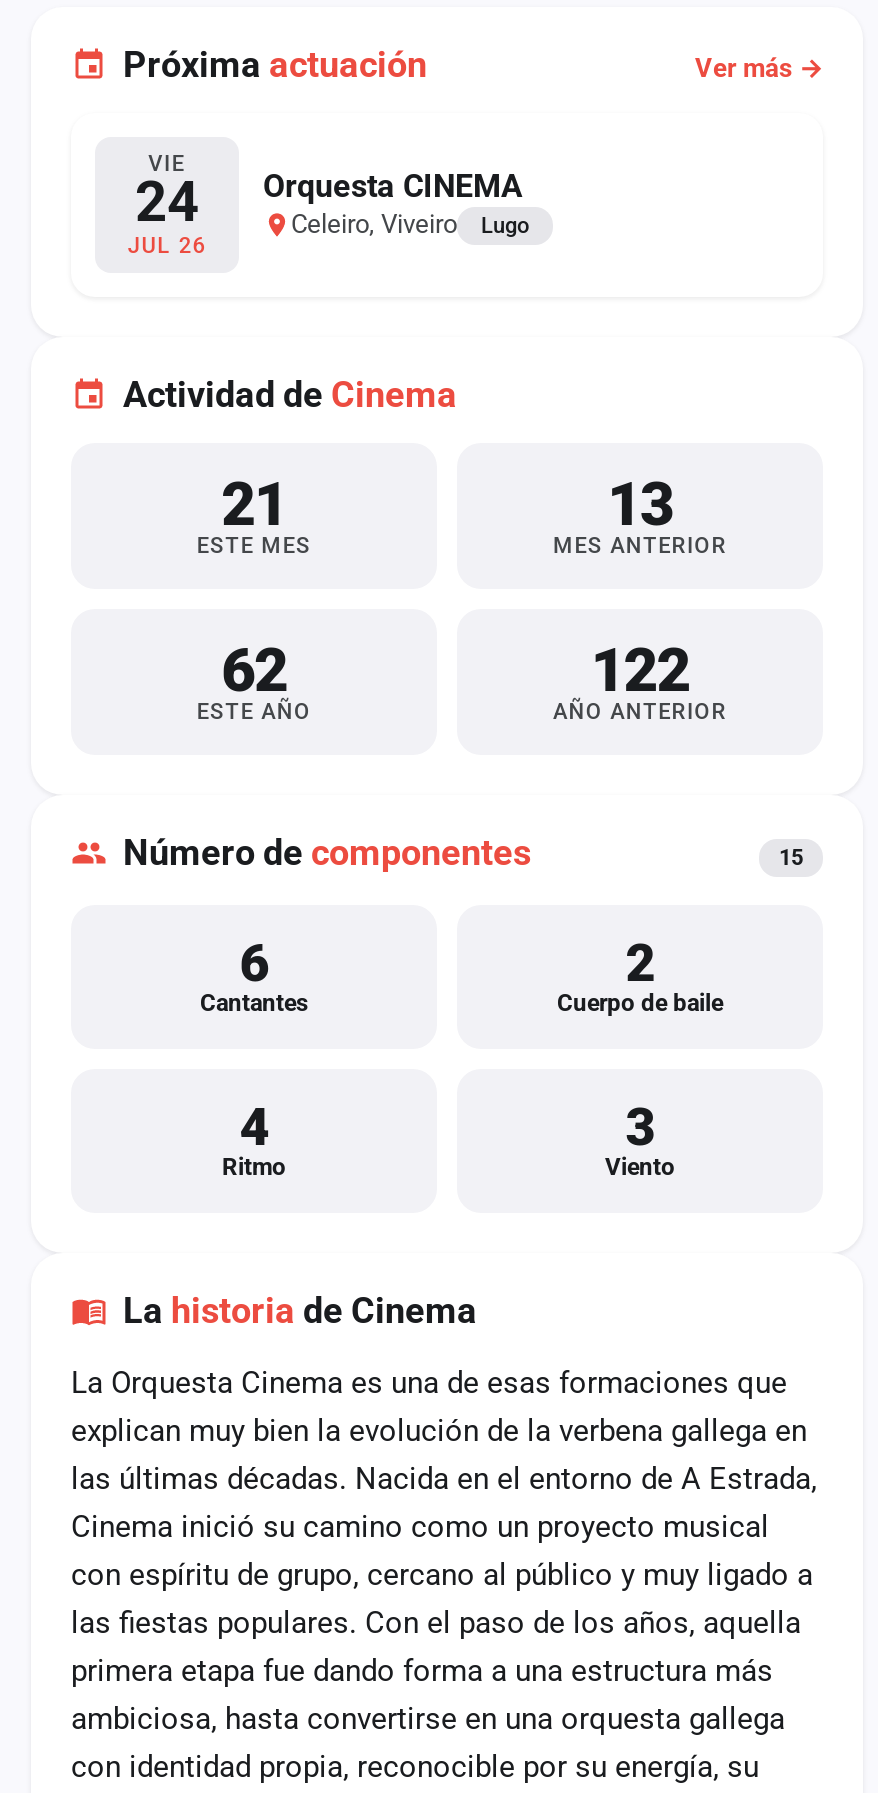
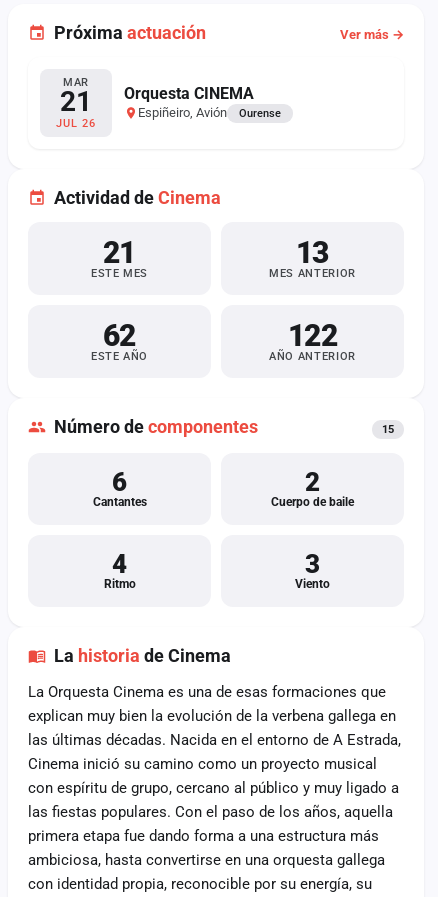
[135,151,199,235] VIE | 24 -> [60,76,92,118] MAR | 21
[291,209,529,239] Celeiro, Viveiro | Lugo -> [138,105,281,120] Espiñeiro, Avión | Ourense

